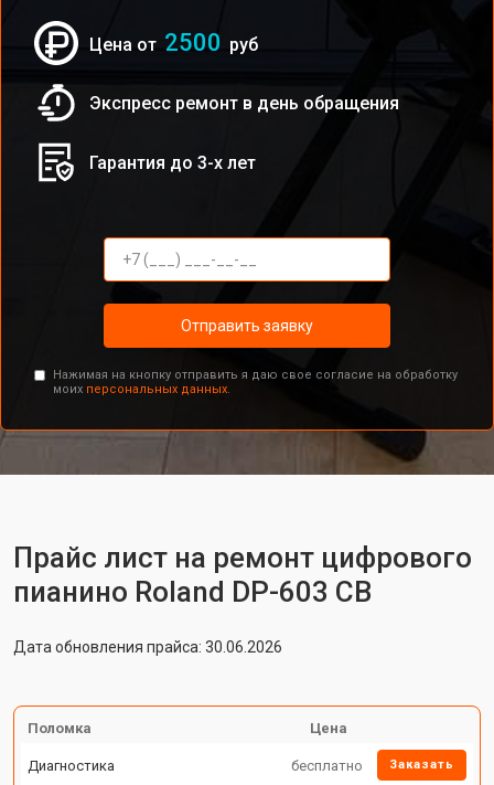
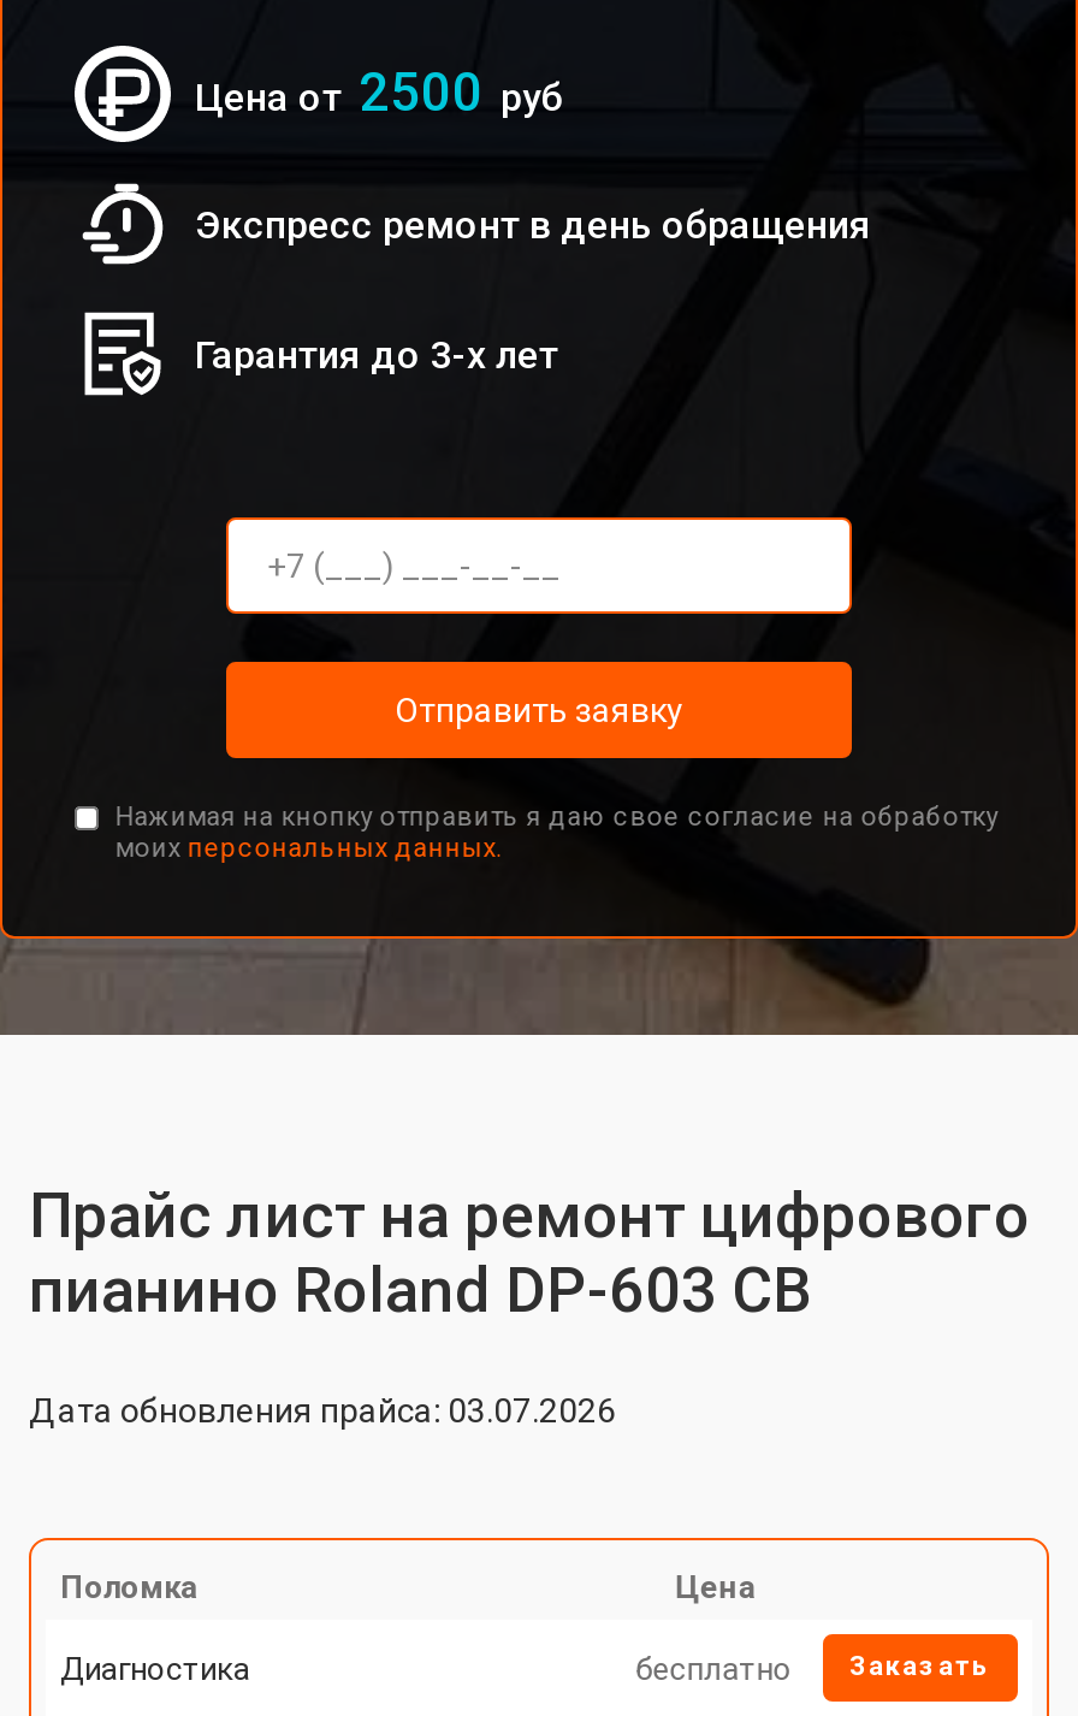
[13,638,282,656] Дата обновления прайса: 30.06.2026 -> [29,1391,616,1430] Дата обновления прайса: 03.07.2026

